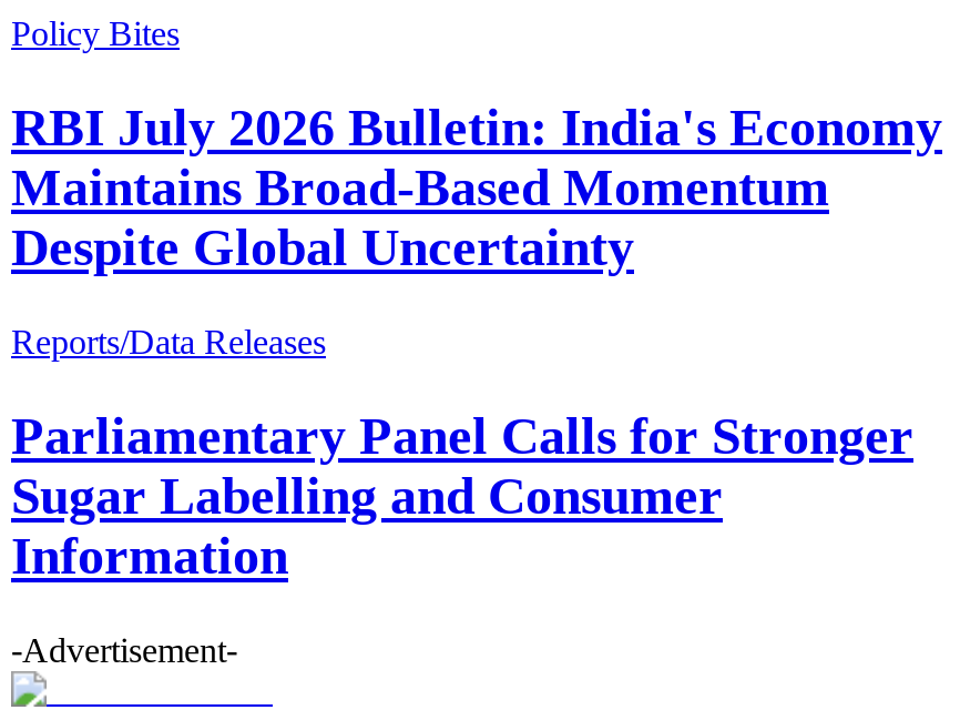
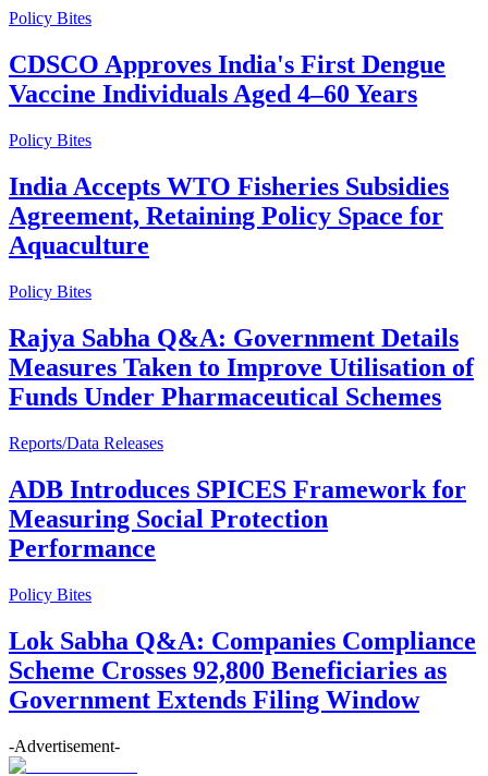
[11,98,942,276] RBI July 2026 Bulletin: India's Economy | Maintains Broad-Based Momentum | Despite Global Uncertainty -> [9,50,474,411] CDSCO Approves India's First Dengue | Vaccine Individuals Aged 4–60 Years | Policy Bites | India Accepts WTO Fisheries Subsidies | Agreement, Retaining Policy Space for | Aquaculture | Policy Bites | Rajya Sabha Q&A: Government Details | Measures Taken to Improve Utilisation of | Funds Under Pharmaceutical Schemes
[11,406,913,584] Parliamentary Panel Calls for Stronger | Sugar Labelling and Consumer | Information -> [9,475,476,713] ADB Introduces SPICES Framework for | Measuring Social Protection | Performance | Policy Bites | Lok Sabha Q&A: Companies Compliance | Scheme Crosses 92,800 Beneficiaries as | Government Extends Filing Window

